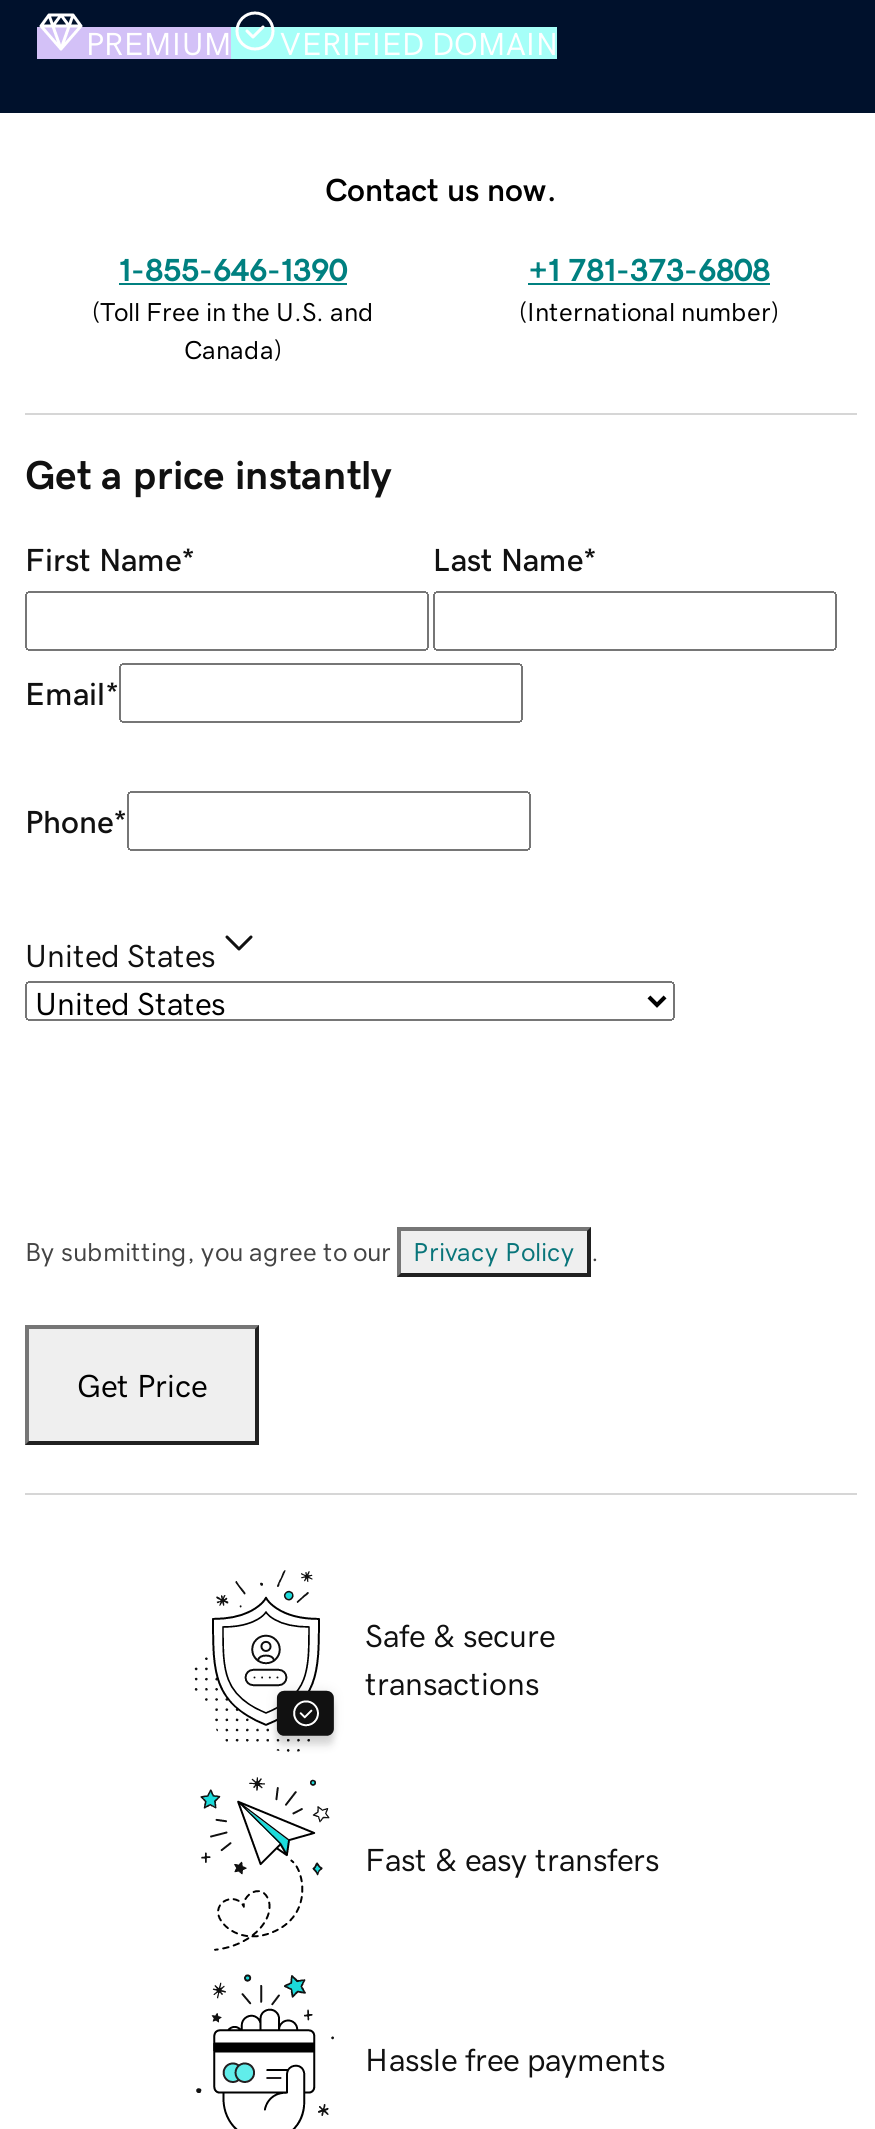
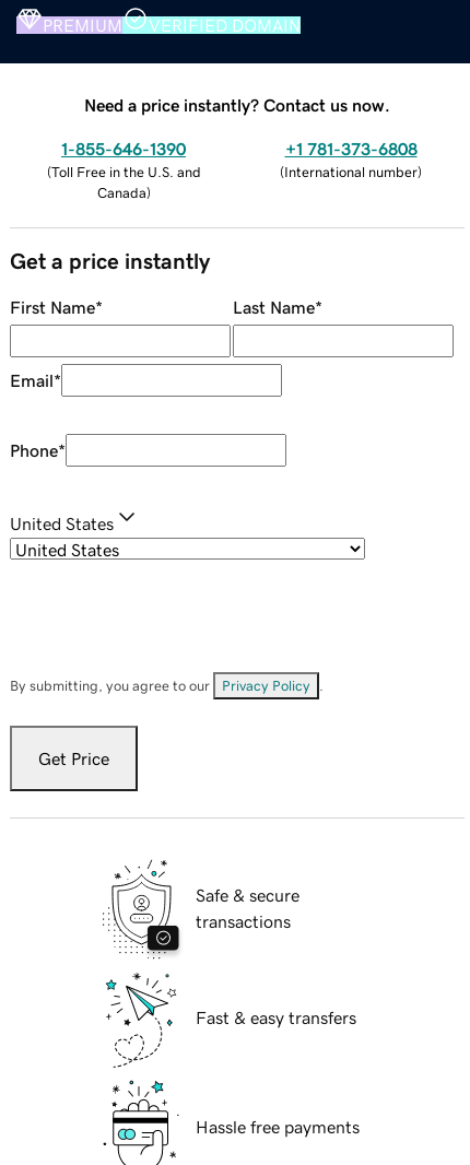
[325,172,557,204] Contact us now. -> [84,96,390,113] Need a price instantly? Contact us now.

